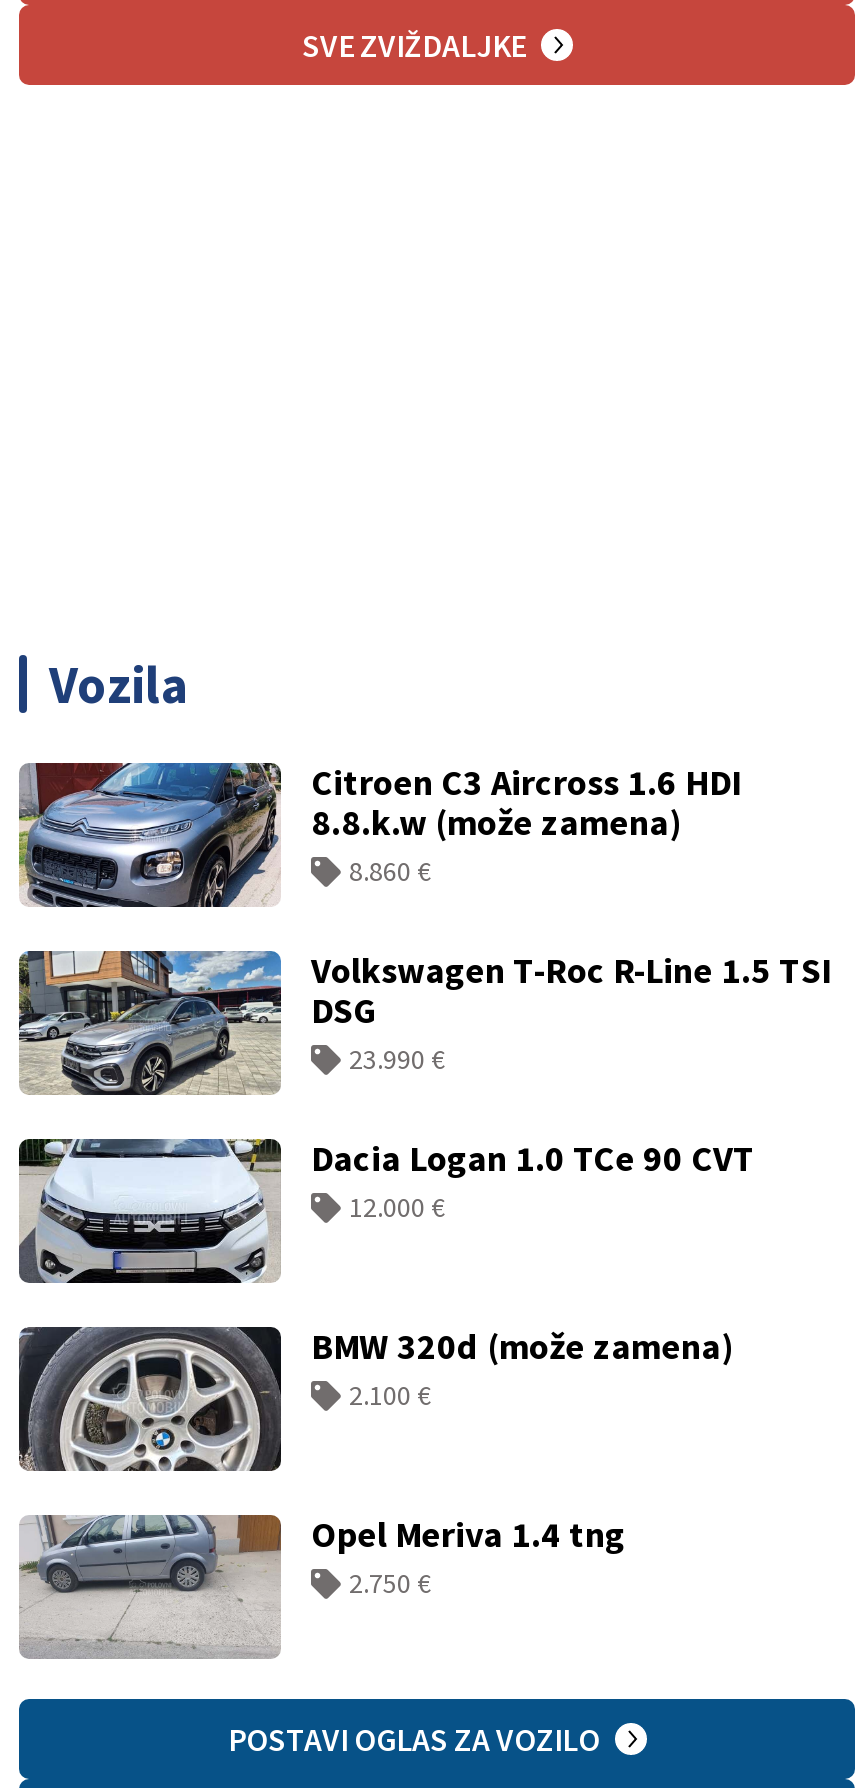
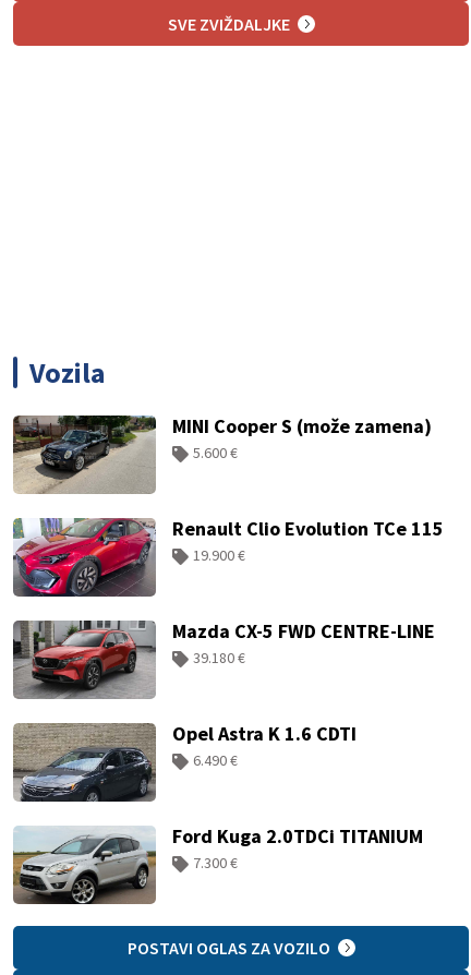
[19,758,741,908] [image] | Citroen C3 Aircross 1.6 HDI | 8.8.k.w (može zamena) | 8.860 € -> [12,414,432,494] [image] | MINI Cooper S (može zamena) | 5.600 €
[17,946,831,1096] [image] | Volkswagen T-Roc R-Line 1.5 TSI | DSG | 23.990 € -> [12,516,444,598] [image] | Renault Clio Evolution TCe 115 | 19.900 €
[19,1134,755,1284] [image] | Dacia Logan 1.0 TCe 90 CVT | 12.000 € -> [12,619,435,699] [image] | Mazda CX-5 FWD CENTRE-LINE | 39.180 €
[17,1322,735,1472] [image] | BMW 320d (može zamena) | 2.100 € -> [12,721,357,803] [image] | Opel Astra K 1.6 CDTI | 6.490 €
[19,1510,625,1658] [image] | Opel Meriva 1.4 tng | 2.750 € -> [13,824,423,904] [image] | Ford Kuga 2.0TDCi TITANIUM | 7.300 €

